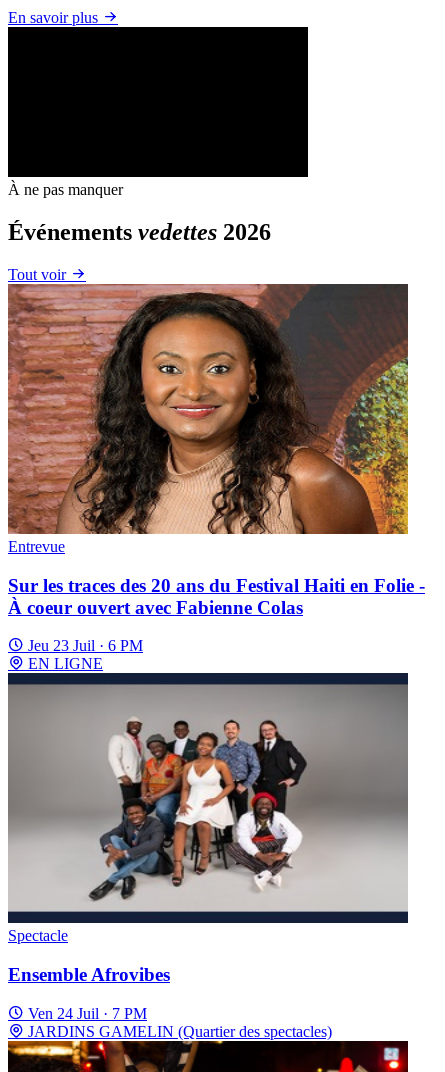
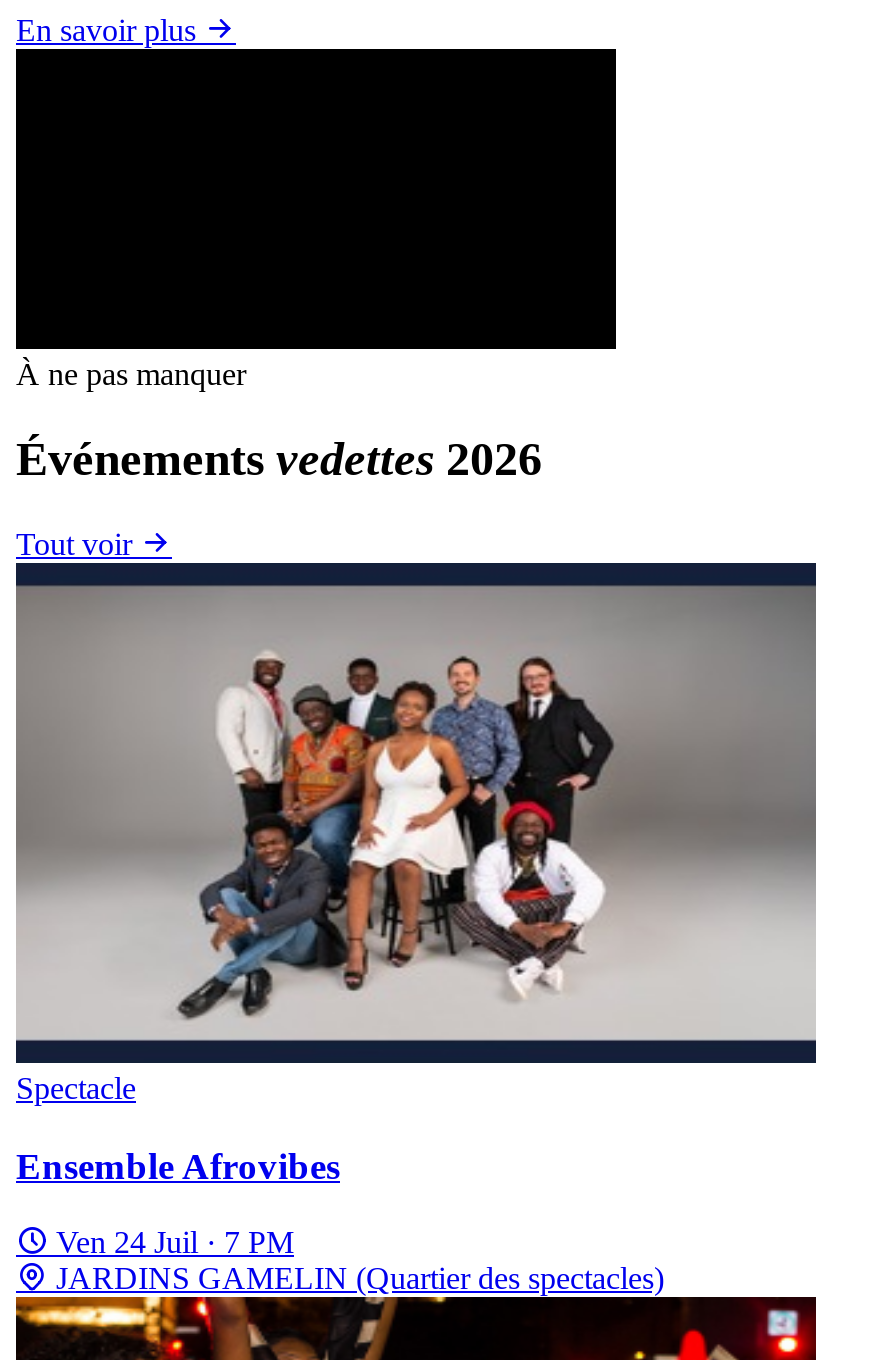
[7,283,425,672] [image] | Entrevue | Sur les traces des 20 ans du Festival Haiti en Folie - | À coeur ouvert avec Fabienne Colas | Jeu 23 Juil · 6 PM | EN LIGNE -> none

